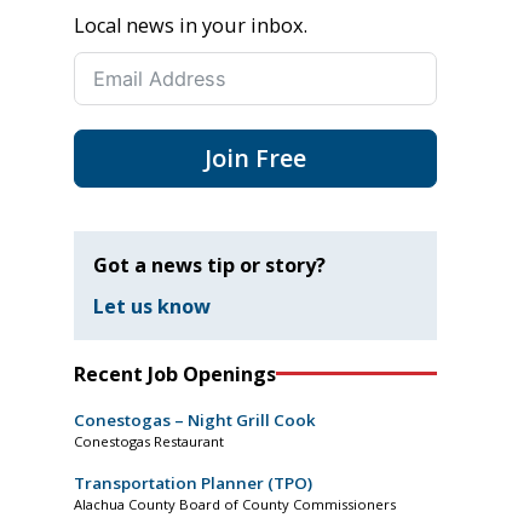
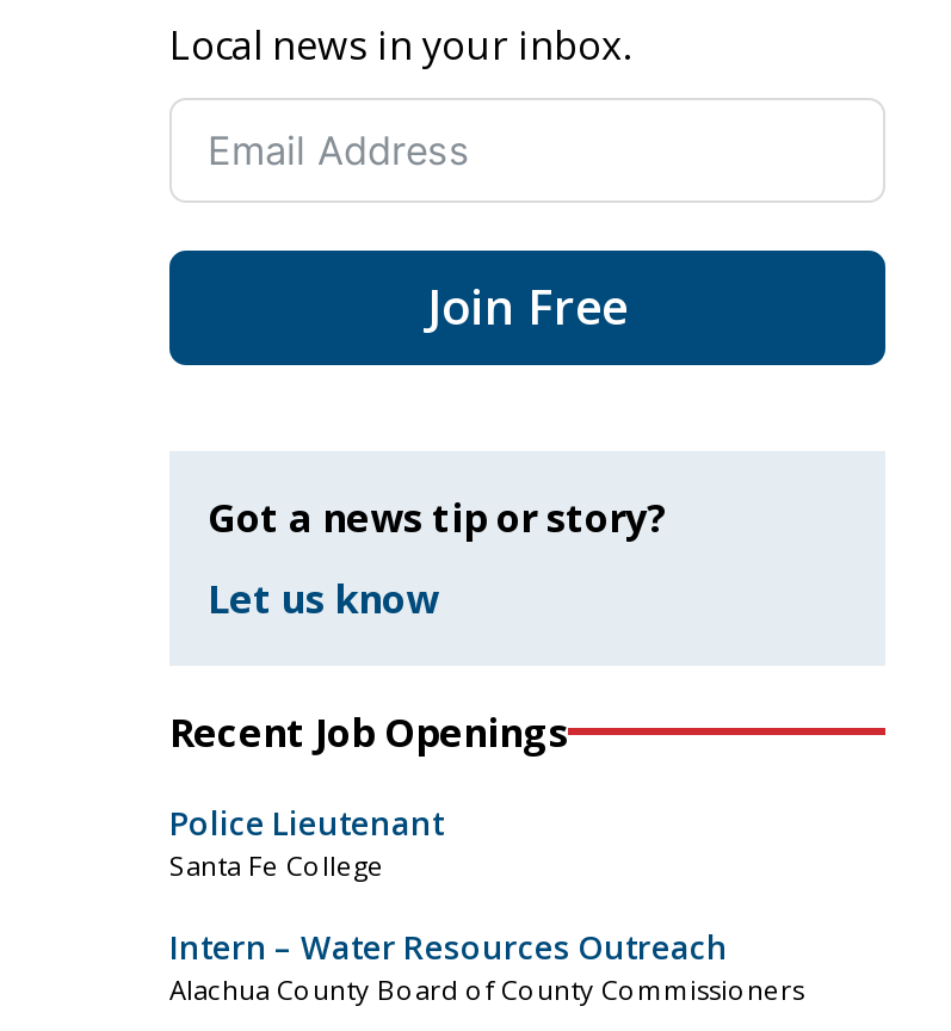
[74,409,316,450] Conestogas – Night Grill Cook | Conestogas Restaurant -> [169,801,444,882] Police Lieutenant | Santa Fe College
[74,472,312,493] Transportation Planner (TPO) -> [169,925,728,968] Intern – Water Resources Outreach

